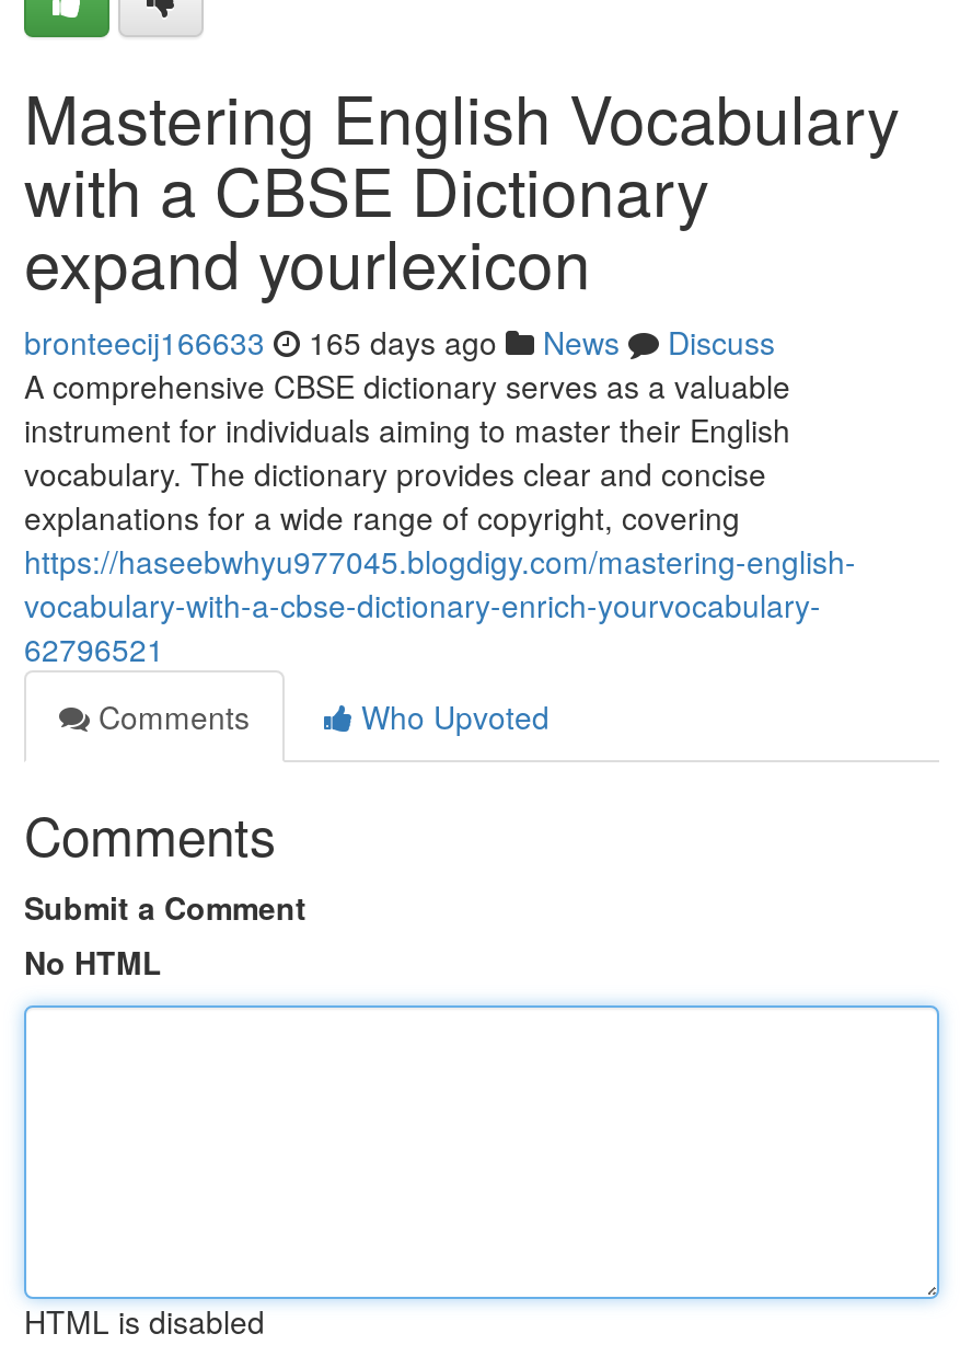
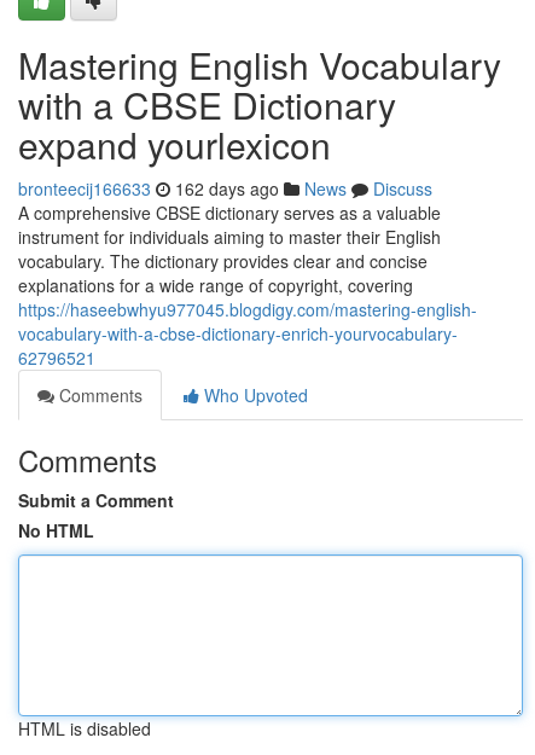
[24,320,775,364] bronteecij166633 165 days ago News Discuss -> [18,176,432,201] bronteecij166633 162 days ago News Discuss

